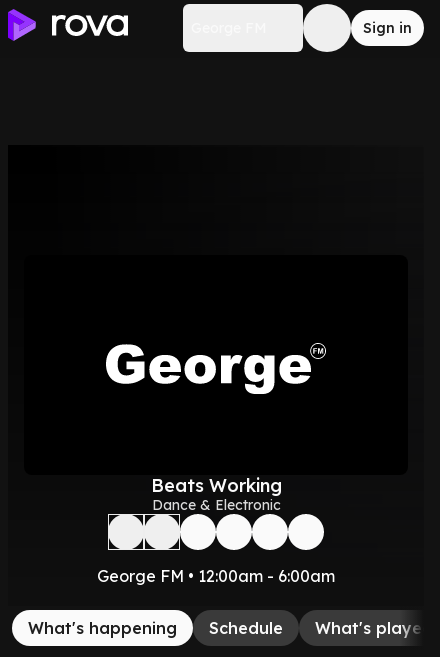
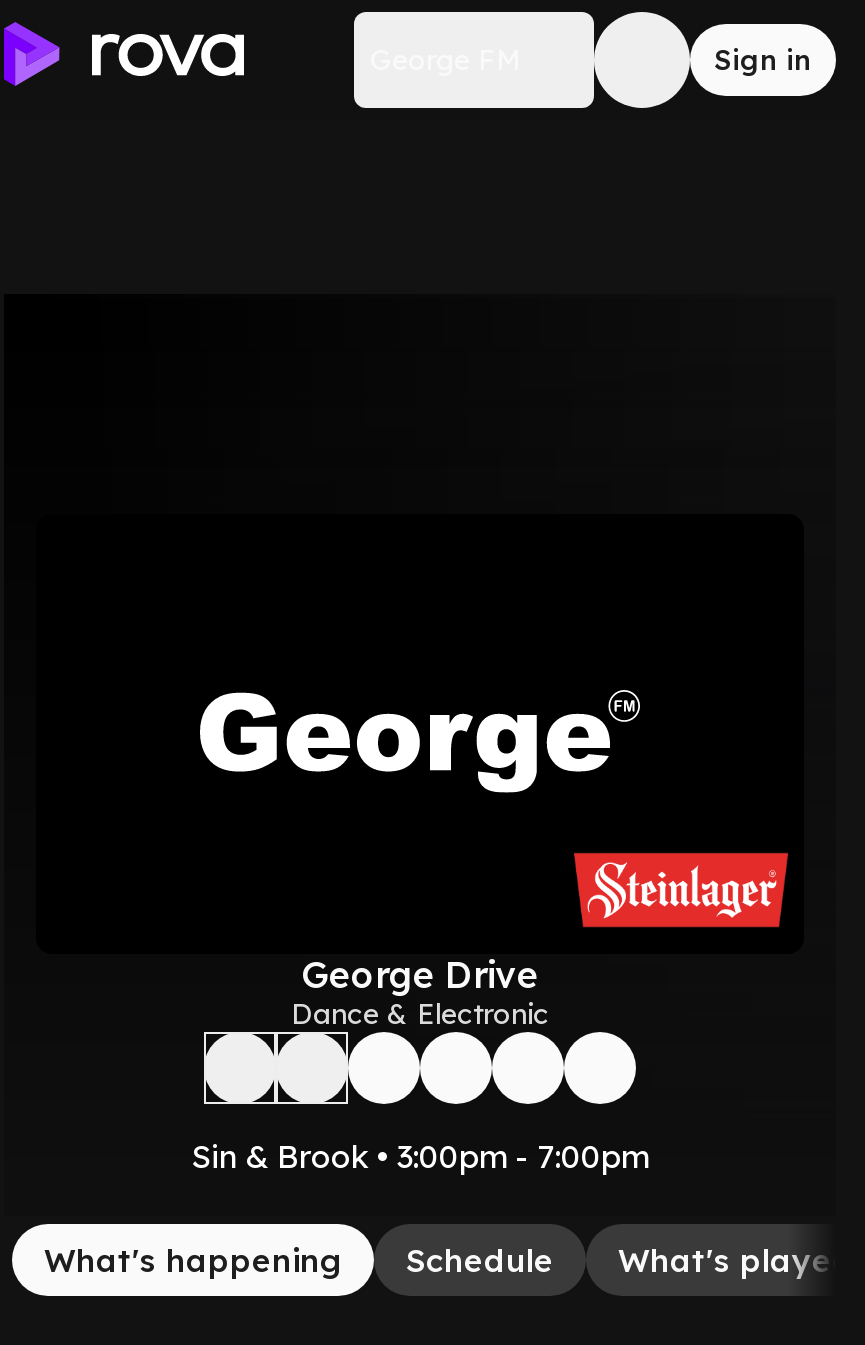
none -> [572,850,790,930] [image]
[150,474,281,497] Beats Working -> [301,952,539,998] George Drive
[97,566,335,586] George FM • 12:00am - 6:00am -> [191,1136,649,1176] Sin & Brook • 3:00pm - 7:00pm

